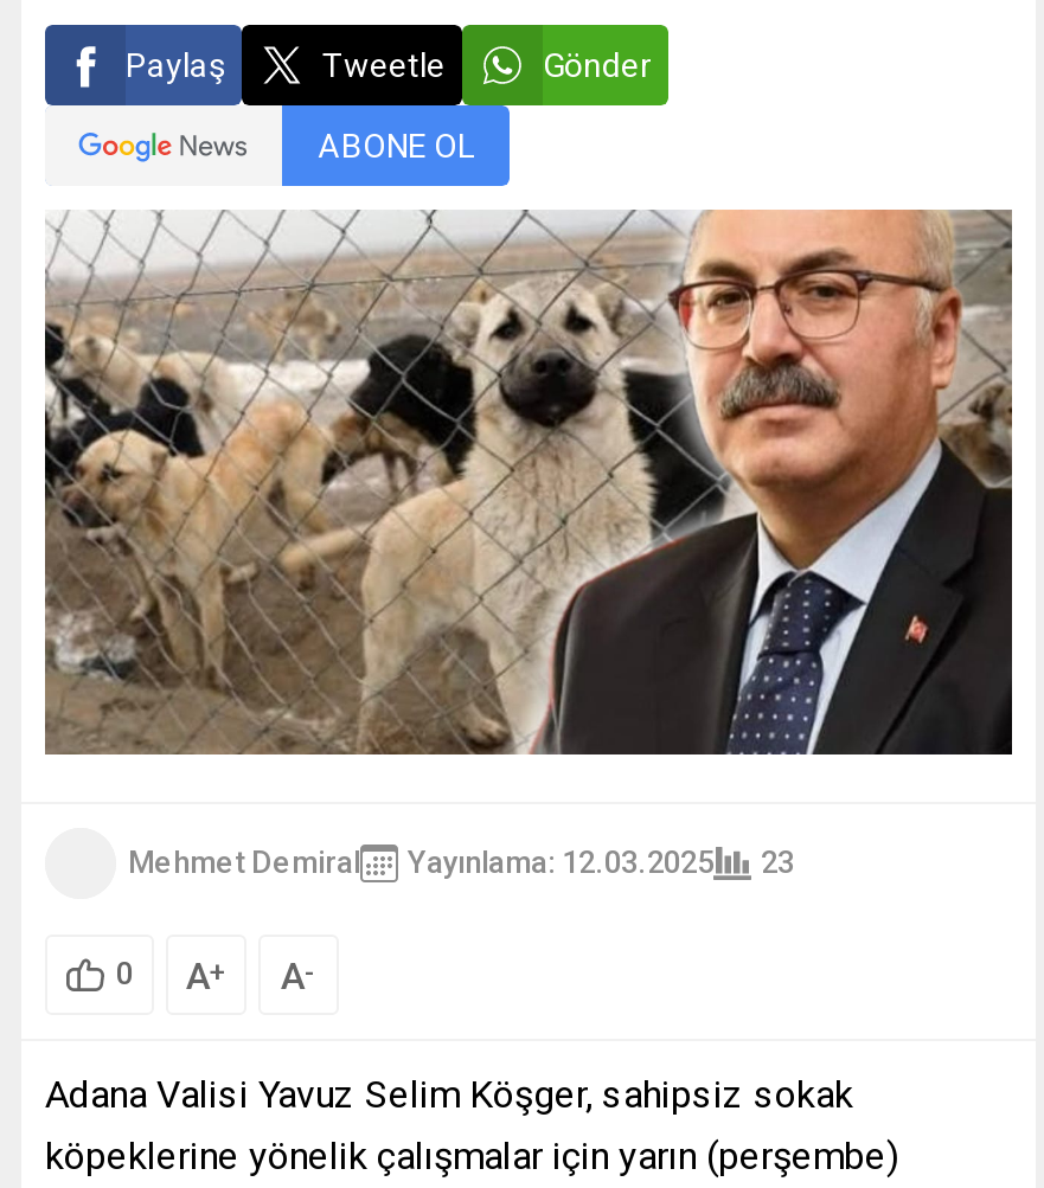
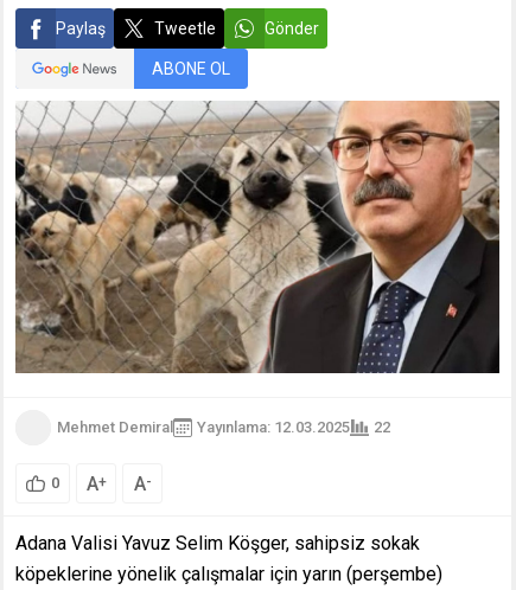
[128,845,794,880] Mehmet Demiral Yayınlama: 12.03.2025 23 -> [57,418,390,436] Mehmet Demiral Yayınlama: 12.03.2025 22

